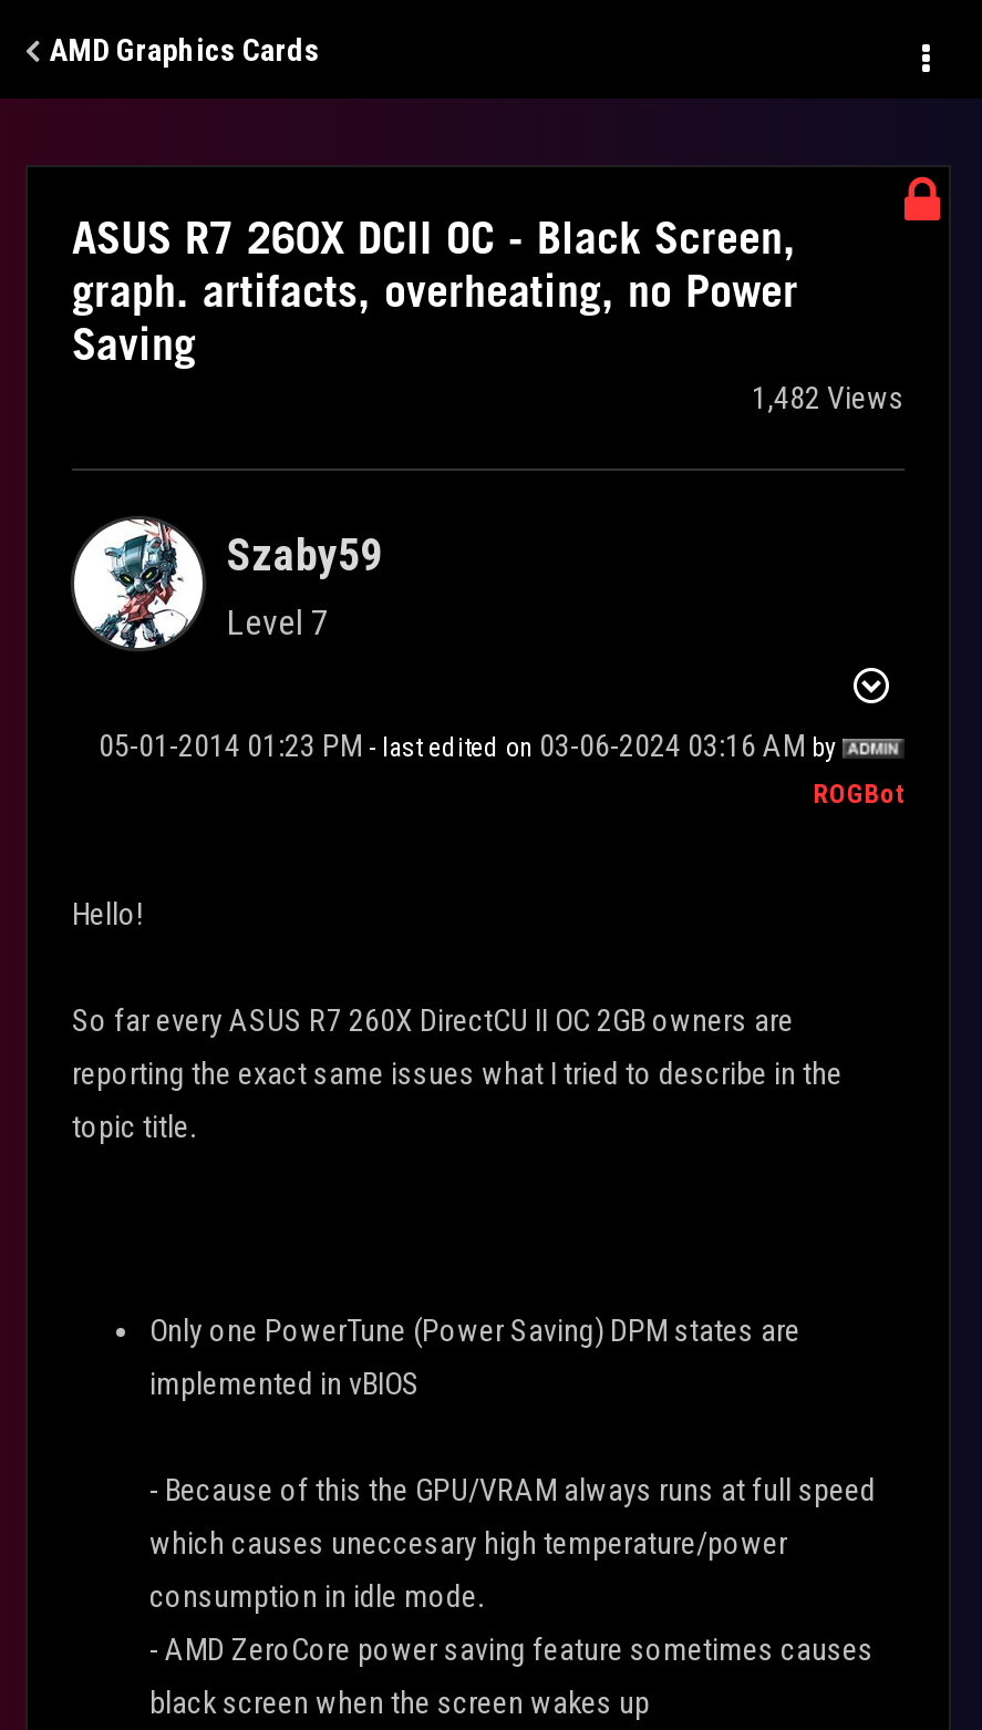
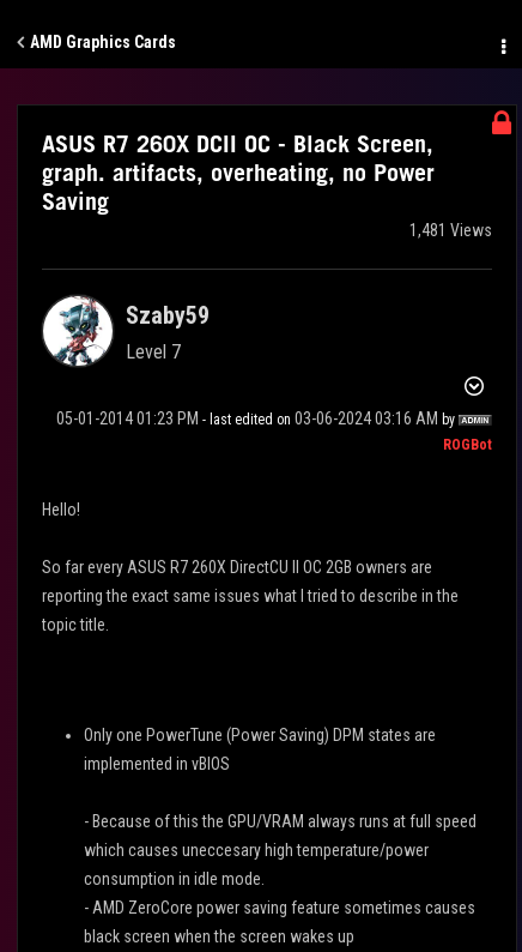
[752,380,905,415] 1,482 Views -> [409,221,492,240] 1,481 Views

